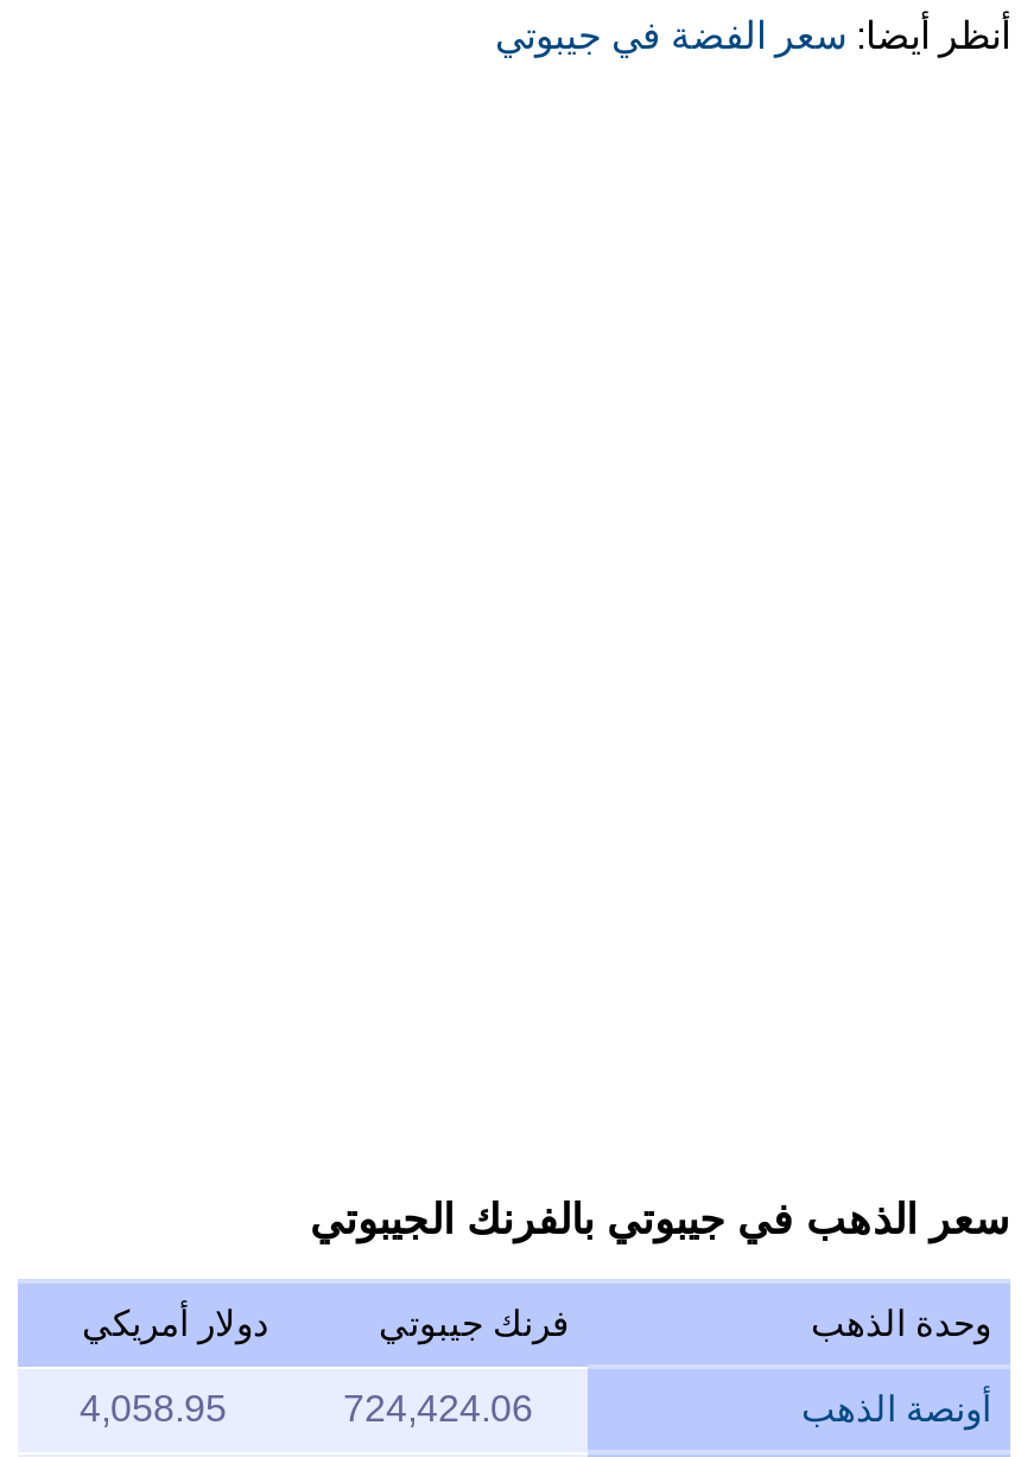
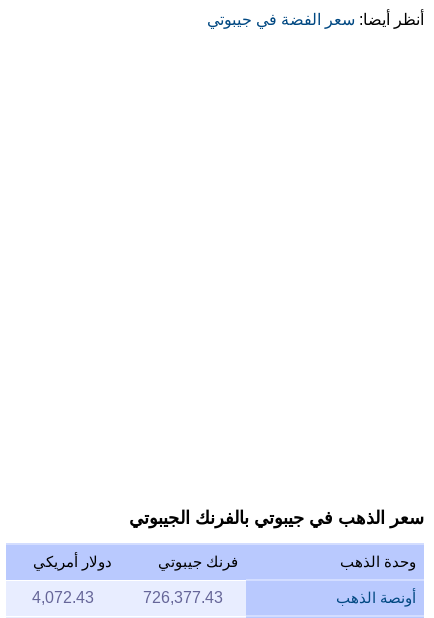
[80,1389,227,1430] 4,058.95 -> [32,589,94,606] 4,072.43
[343,1389,533,1430] 724,424.06 -> [143,589,223,606] 726,377.43

